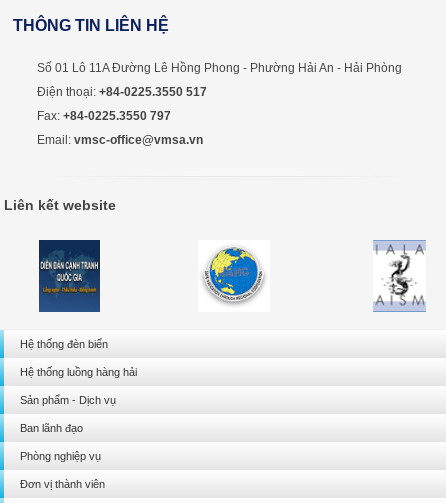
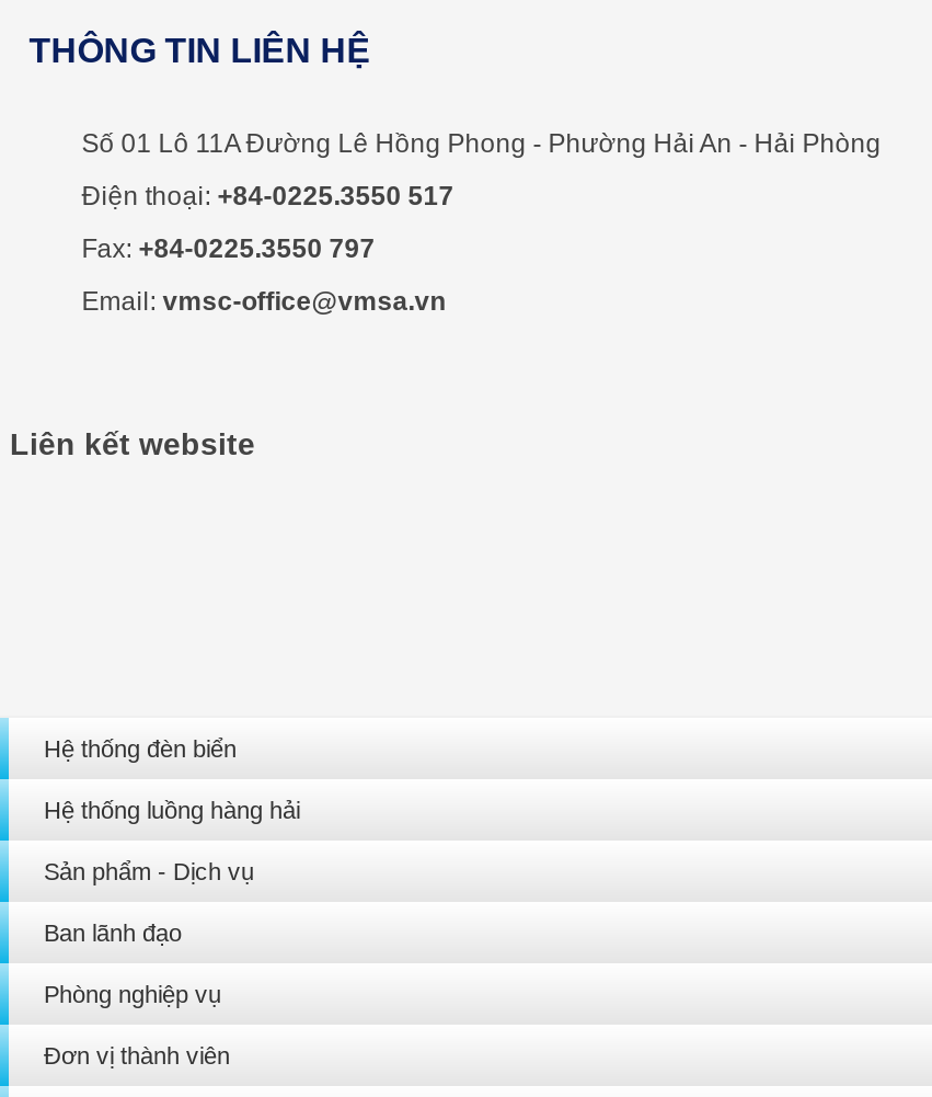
[38,239,101,313] [image] -> none
[373,239,426,313] [image] -> none
[203,247,265,305] [image] -> none

